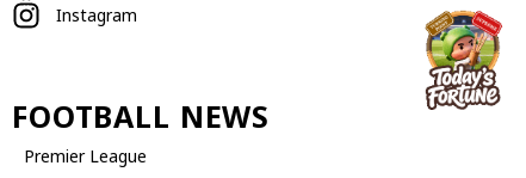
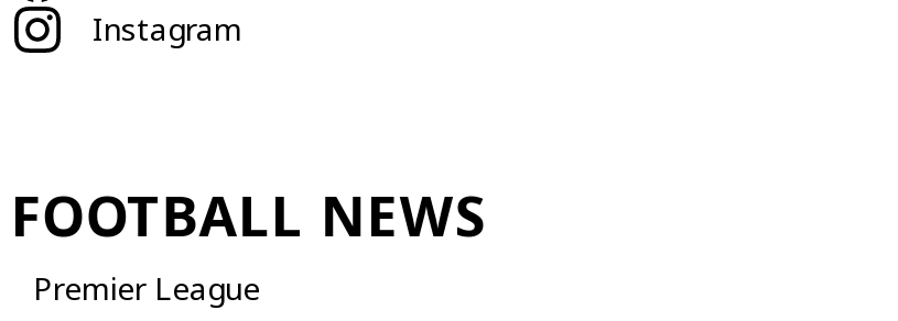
[425,10,503,111] [image] -> none

